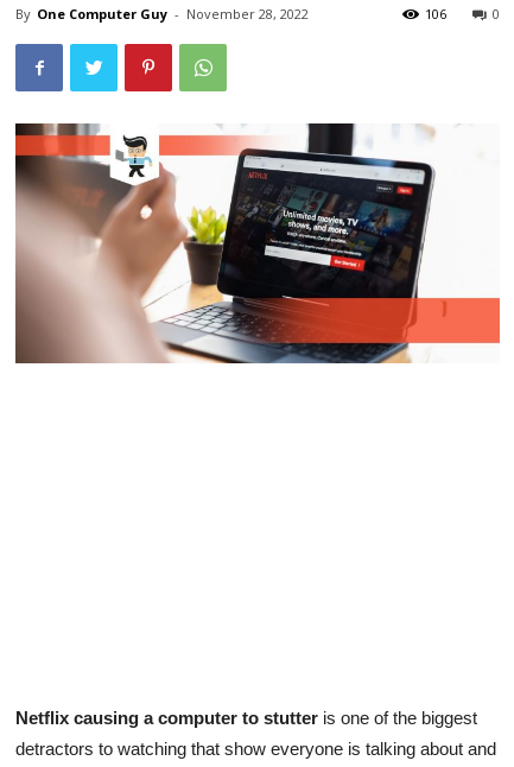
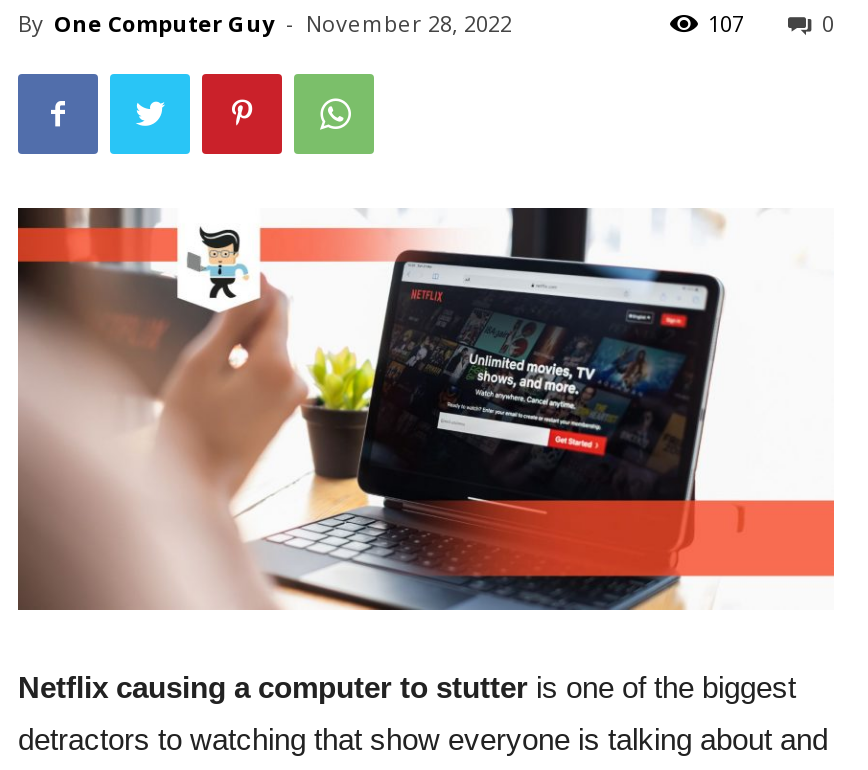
[425,5,446,23] 106 -> [708,8,744,38] 107

